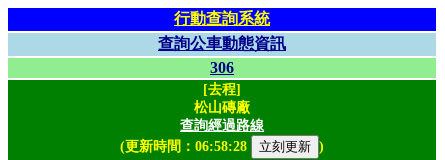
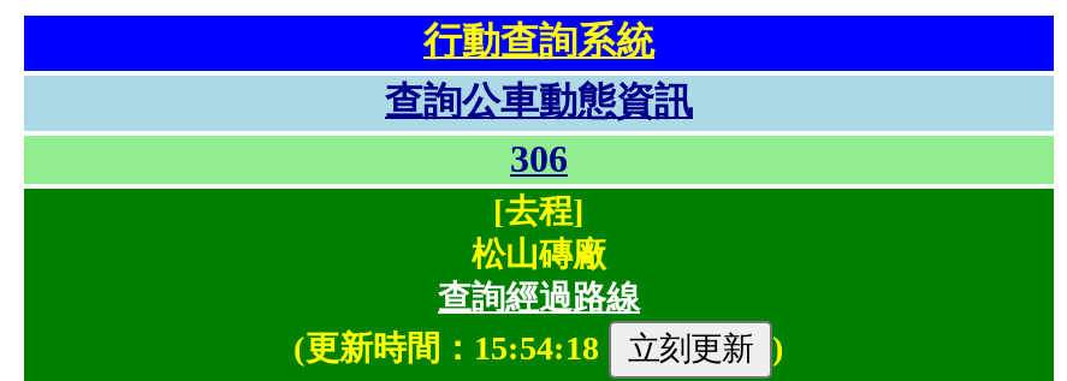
[120,139,247,154] (更新時間：06:58:28 -> [294,331,599,367] (更新時間：15:54:18

